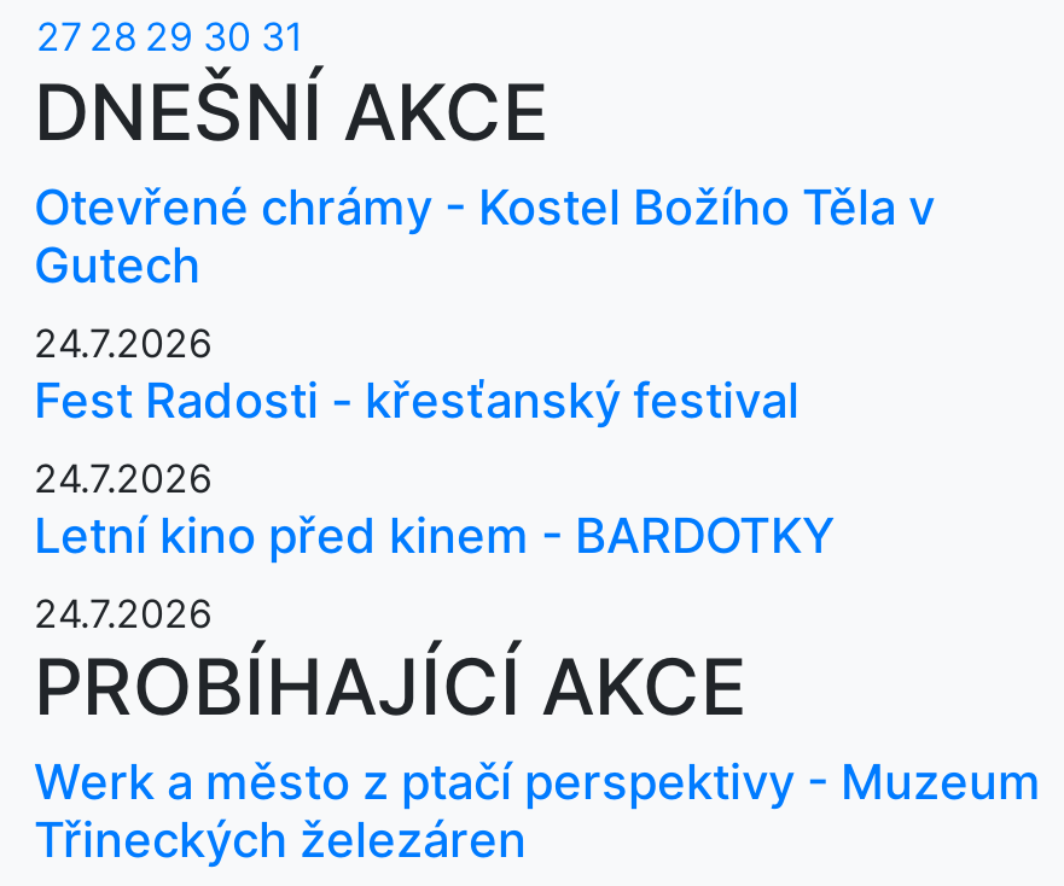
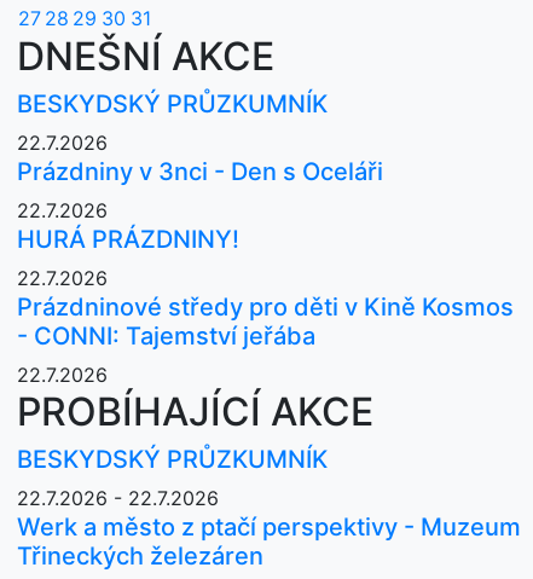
[34,177,935,636] Otevřené chrámy - Kostel Božího Těla v | Gutech | 24.7.2026 | Fest Radosti - křesťanský festival | 24.7.2026 | Letní kino před kinem - BARDOTKY | 24.7.2026 -> [17,89,514,386] BESKYDSKÝ PRŮZKUMNÍK | 22.7.2026 | Prázdniny v 3nci - Den s Oceláři | 22.7.2026 | HURÁ PRÁZDNINY! | 22.7.2026 | Prázdninové středy pro děti v Kině Kosmos | - CONNI: Tajemství jeřába | 22.7.2026
none -> [17,444,328,509] BESKYDSKÝ PRŮZKUMNÍK | 22.7.2026 - 22.7.2026

